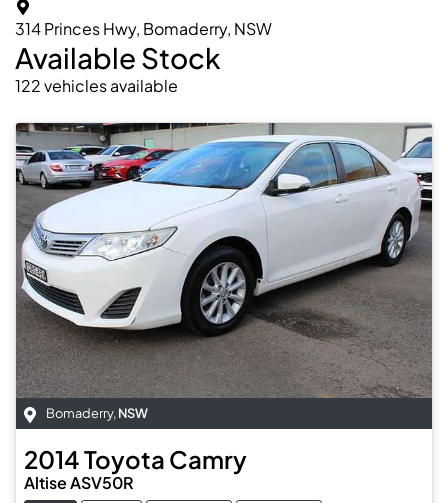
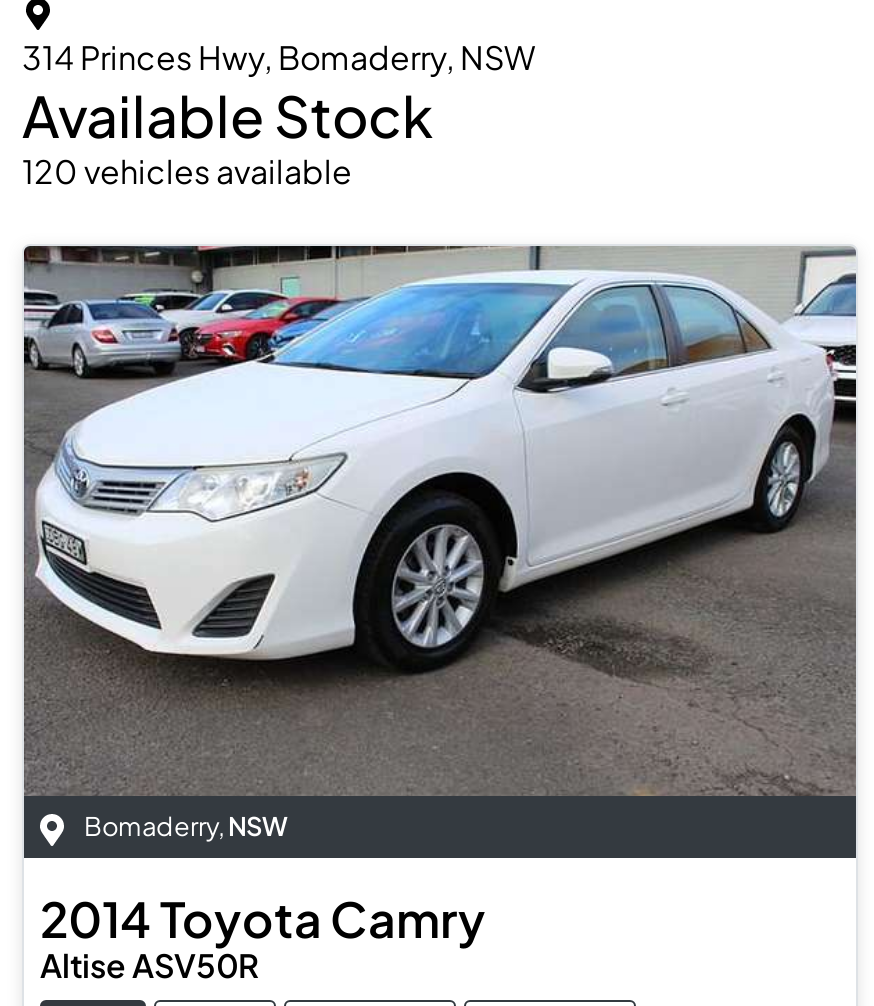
[15,75,178,96] 122 vehicles available -> [22,151,352,193] 120 vehicles available

